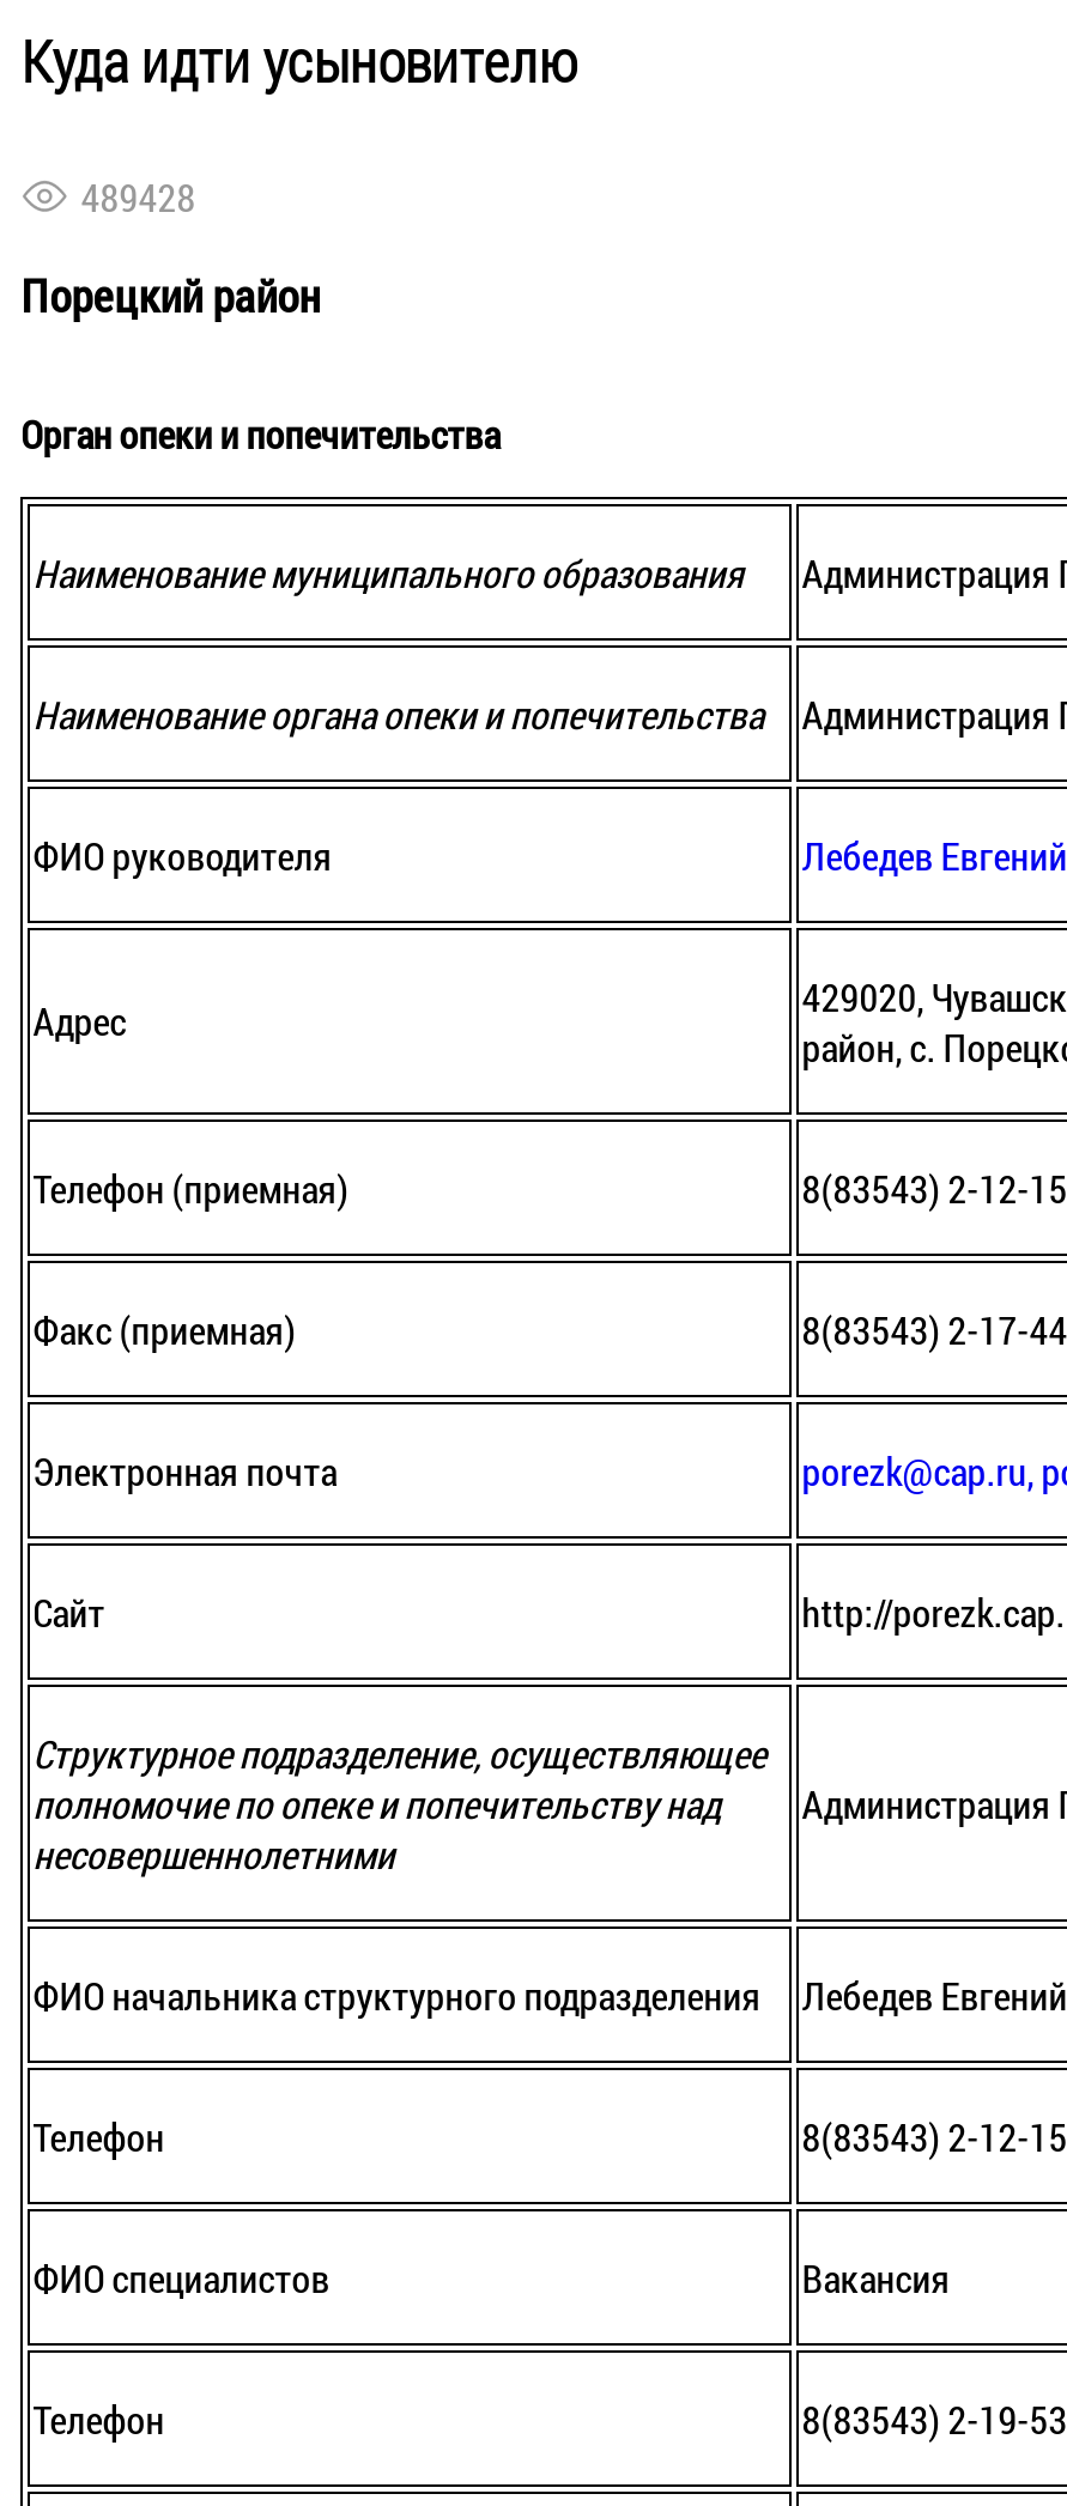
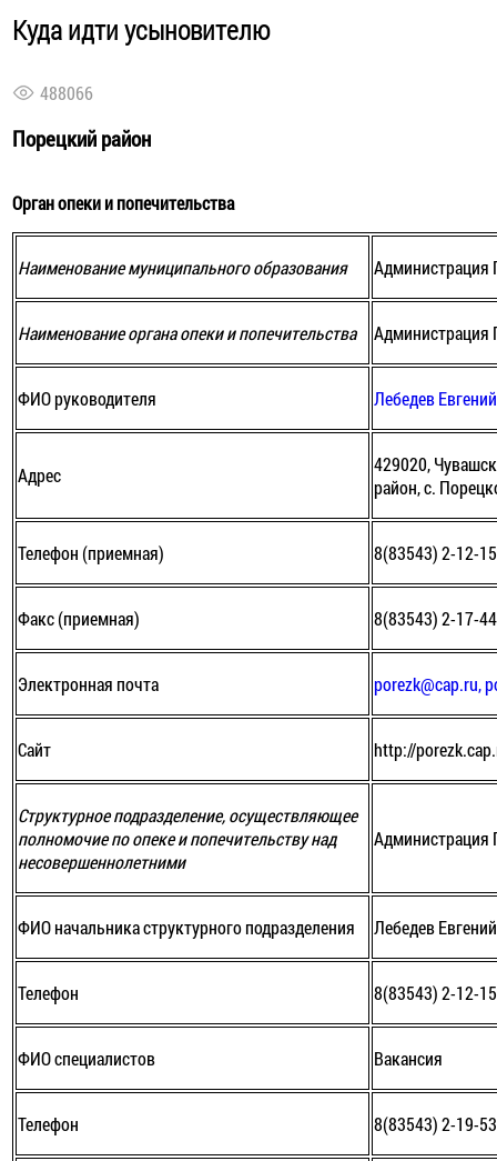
[81,170,196,221] 489428 -> [40,81,93,104] 488066

